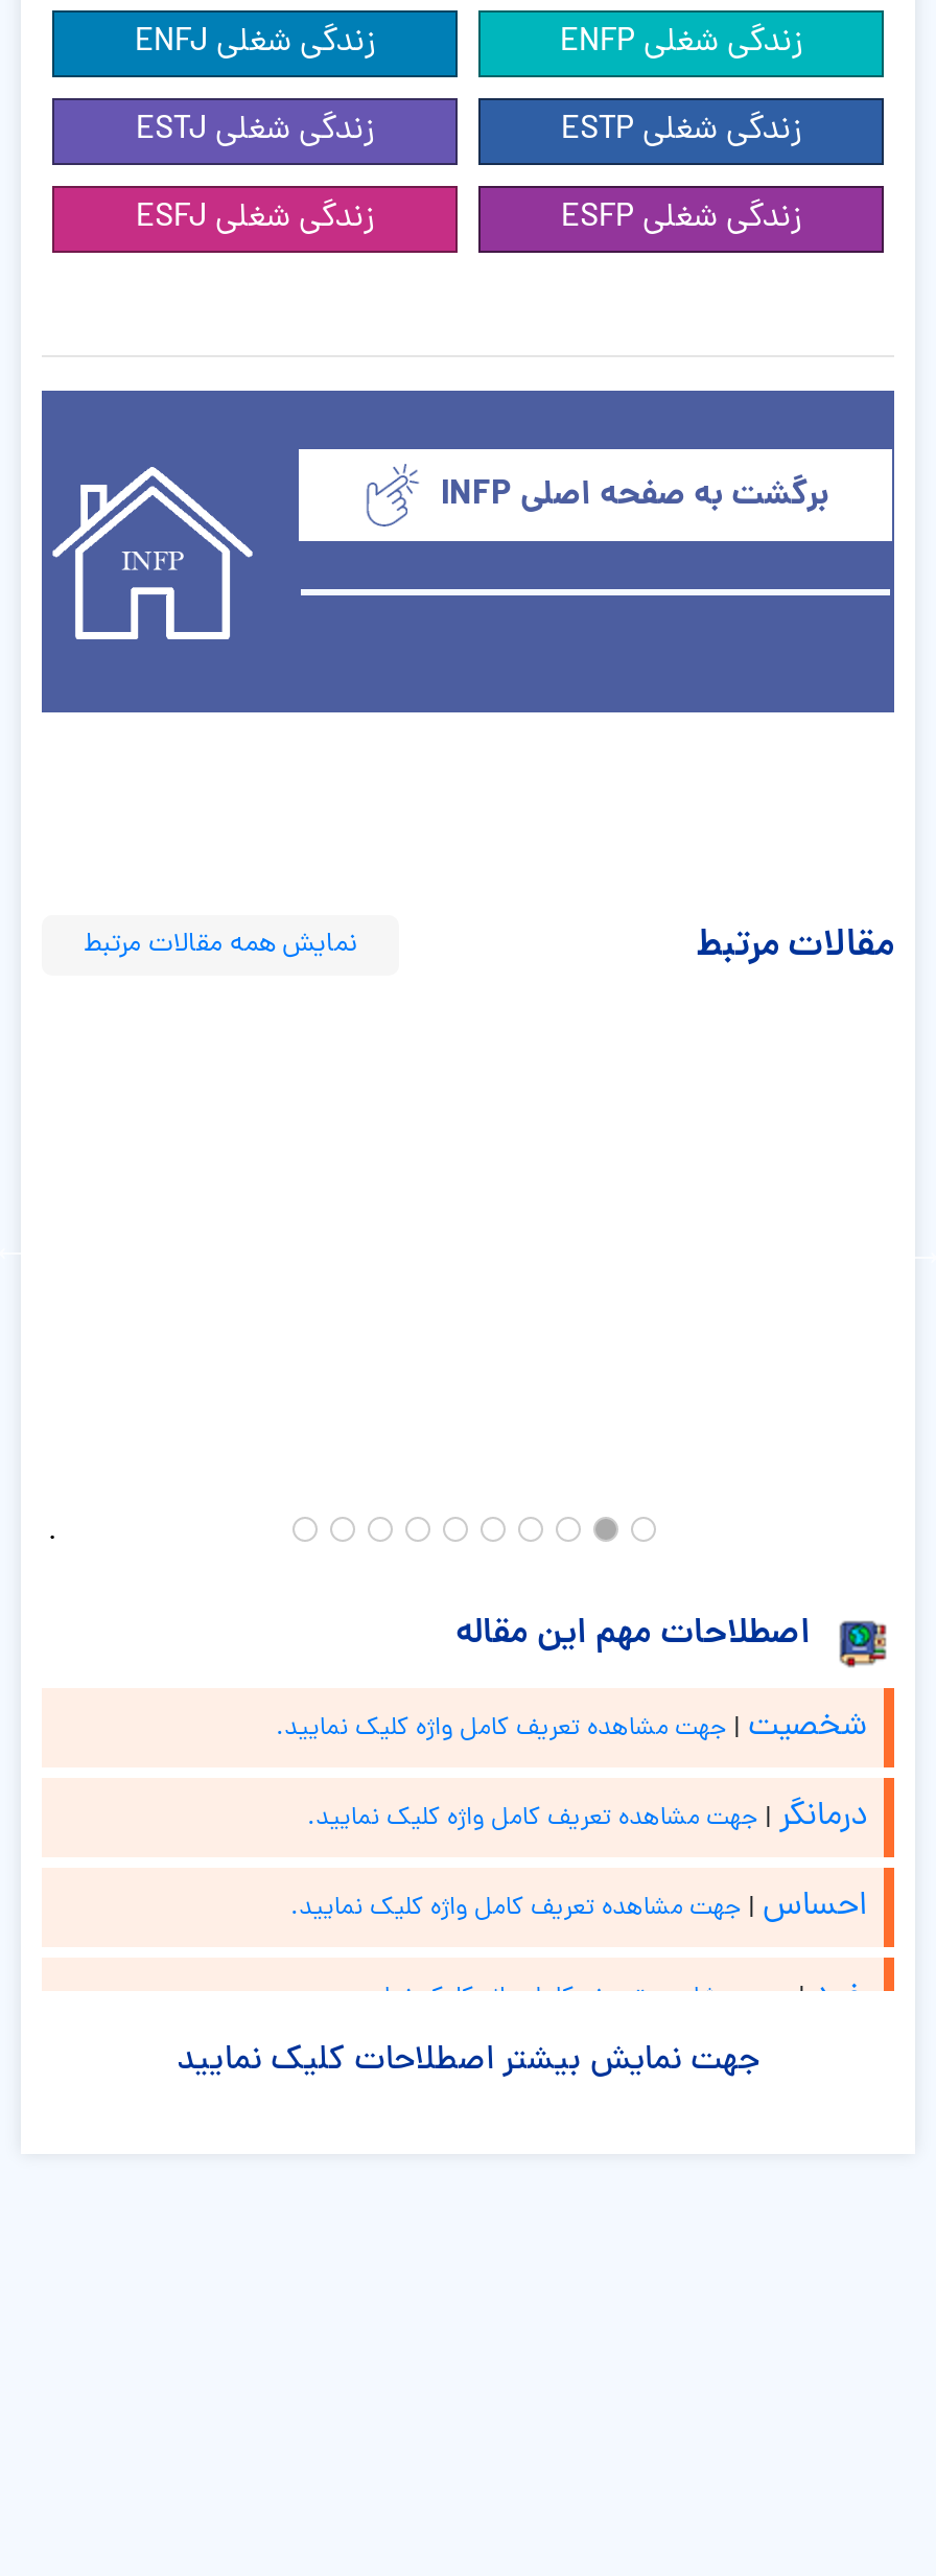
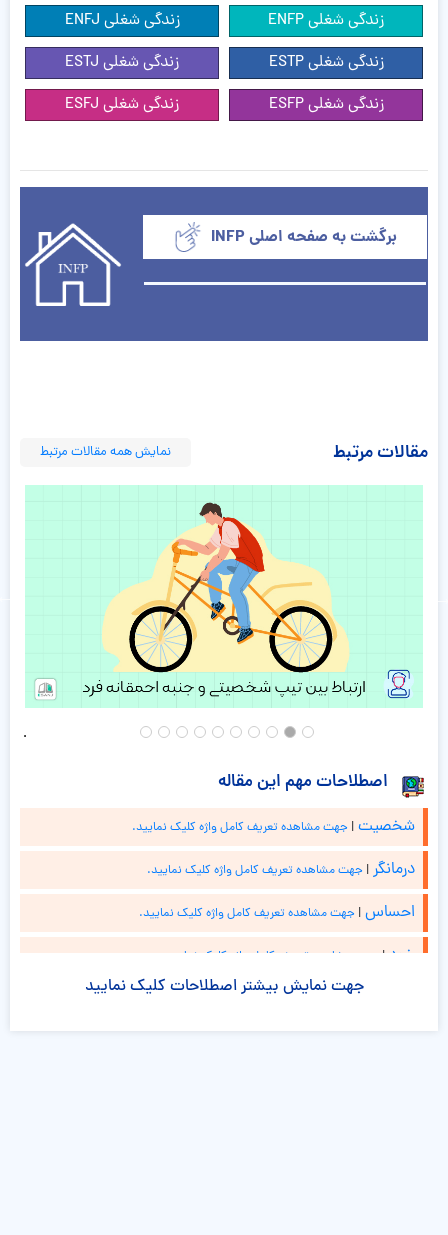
none -> [25,485,423,708] [image]

